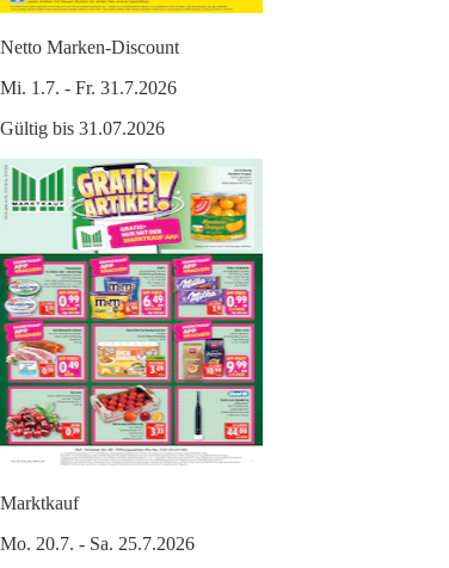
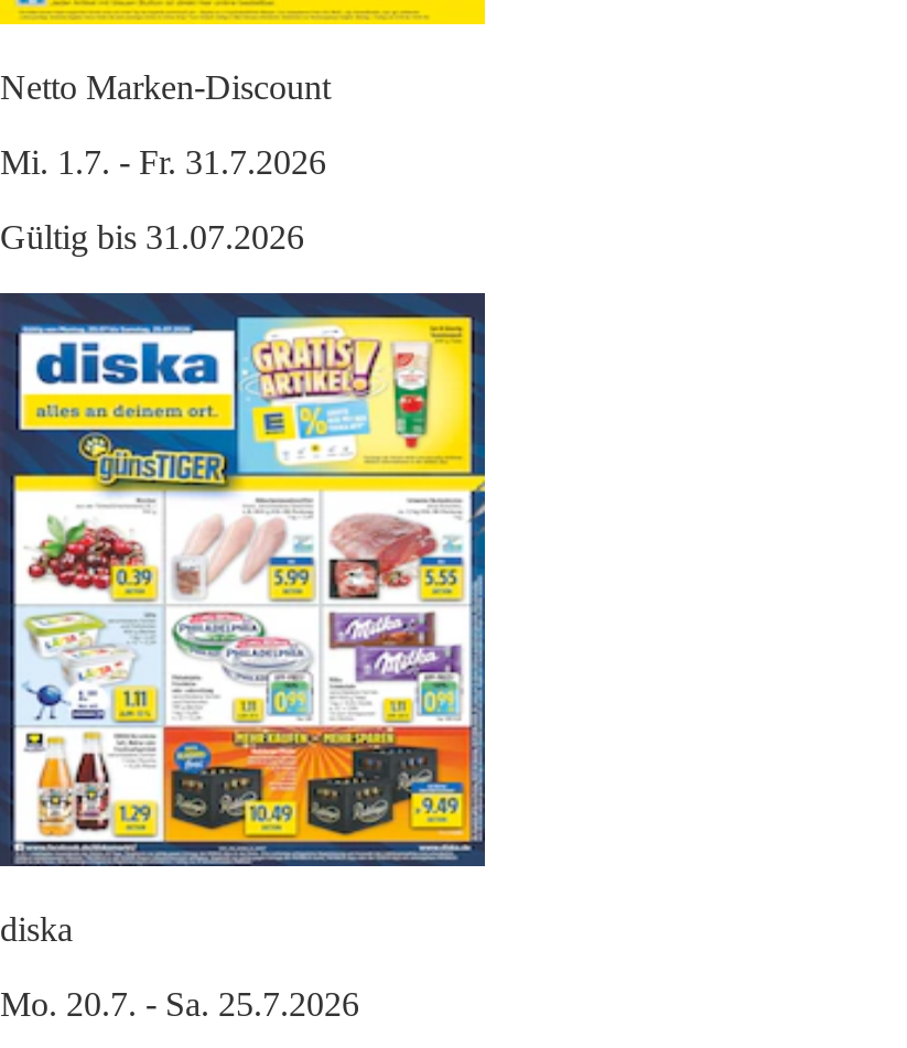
[0,159,264,513] [image] | Marktkauf -> [0,291,487,948] [image] | diska

